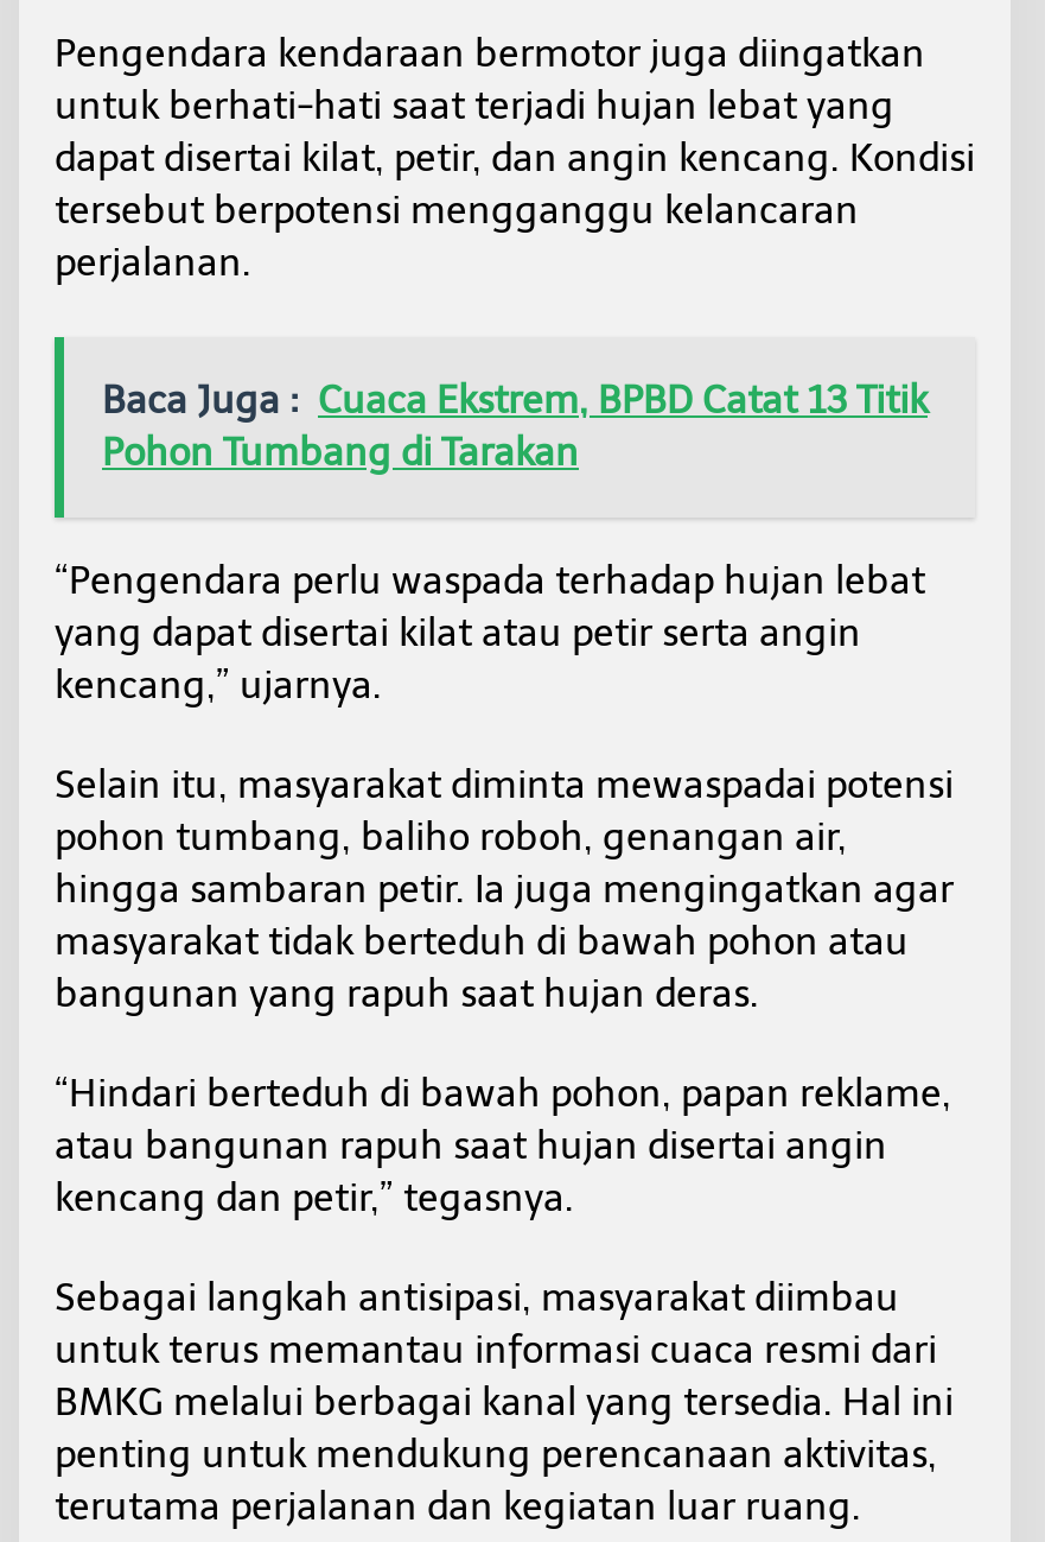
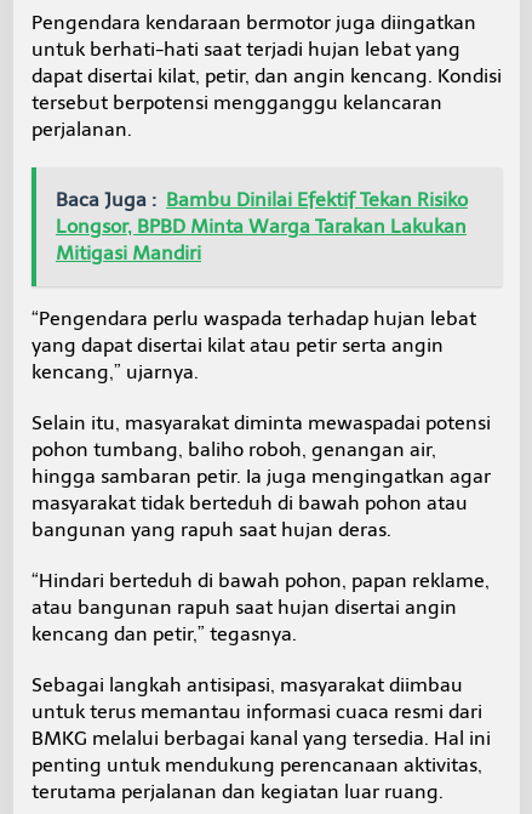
[102,377,928,475] Baca Juga : Cuaca Ekstrem, BPBD Catat 13 Titik | Pohon Tumbang di Tarakan -> [56,188,468,264] Baca Juga : Bambu Dinilai Efektif Tekan Risiko | Longsor, BPBD Minta Warga Tarakan Lakukan | Mitigasi Mandiri

